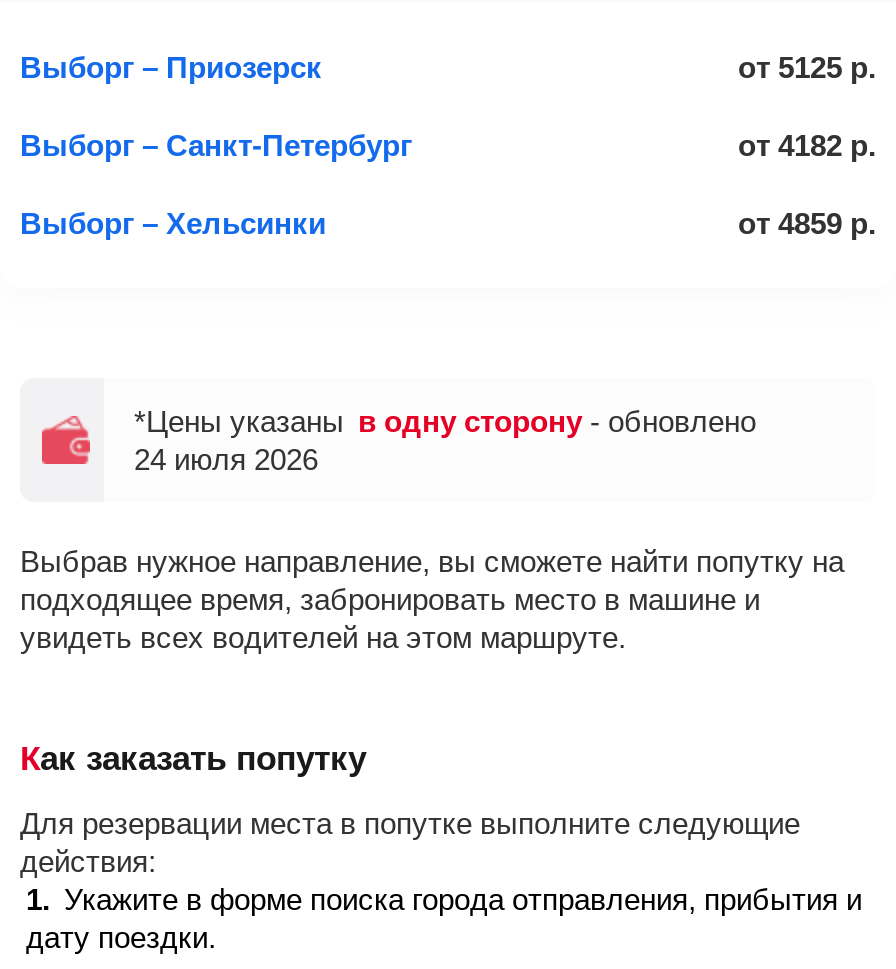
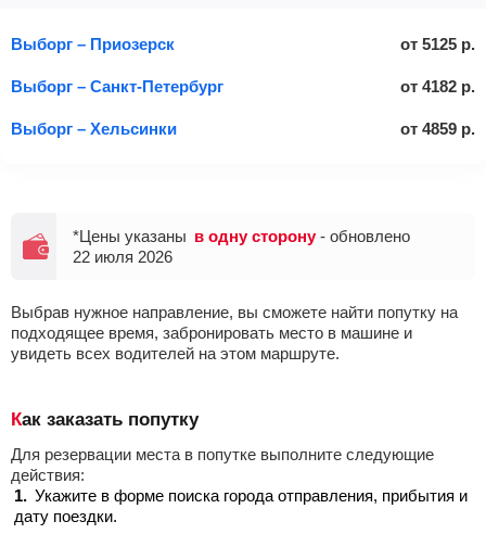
[134,442,318,476] 24 июля 2026 -> [73,247,172,266] 22 июля 2026

